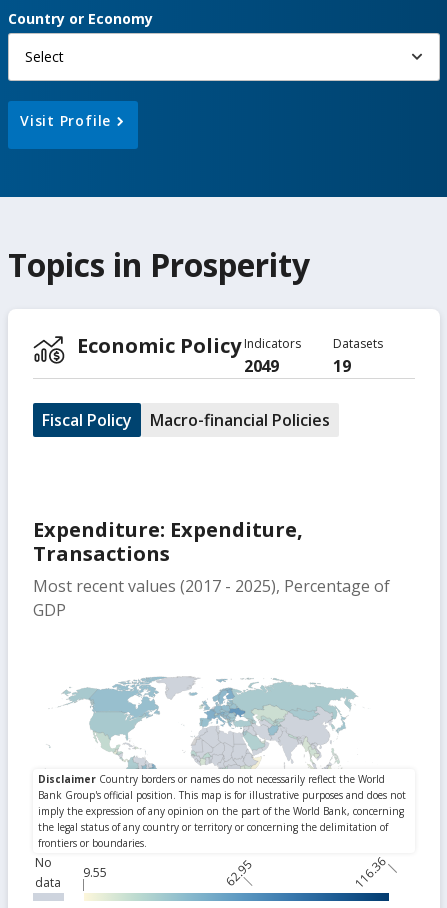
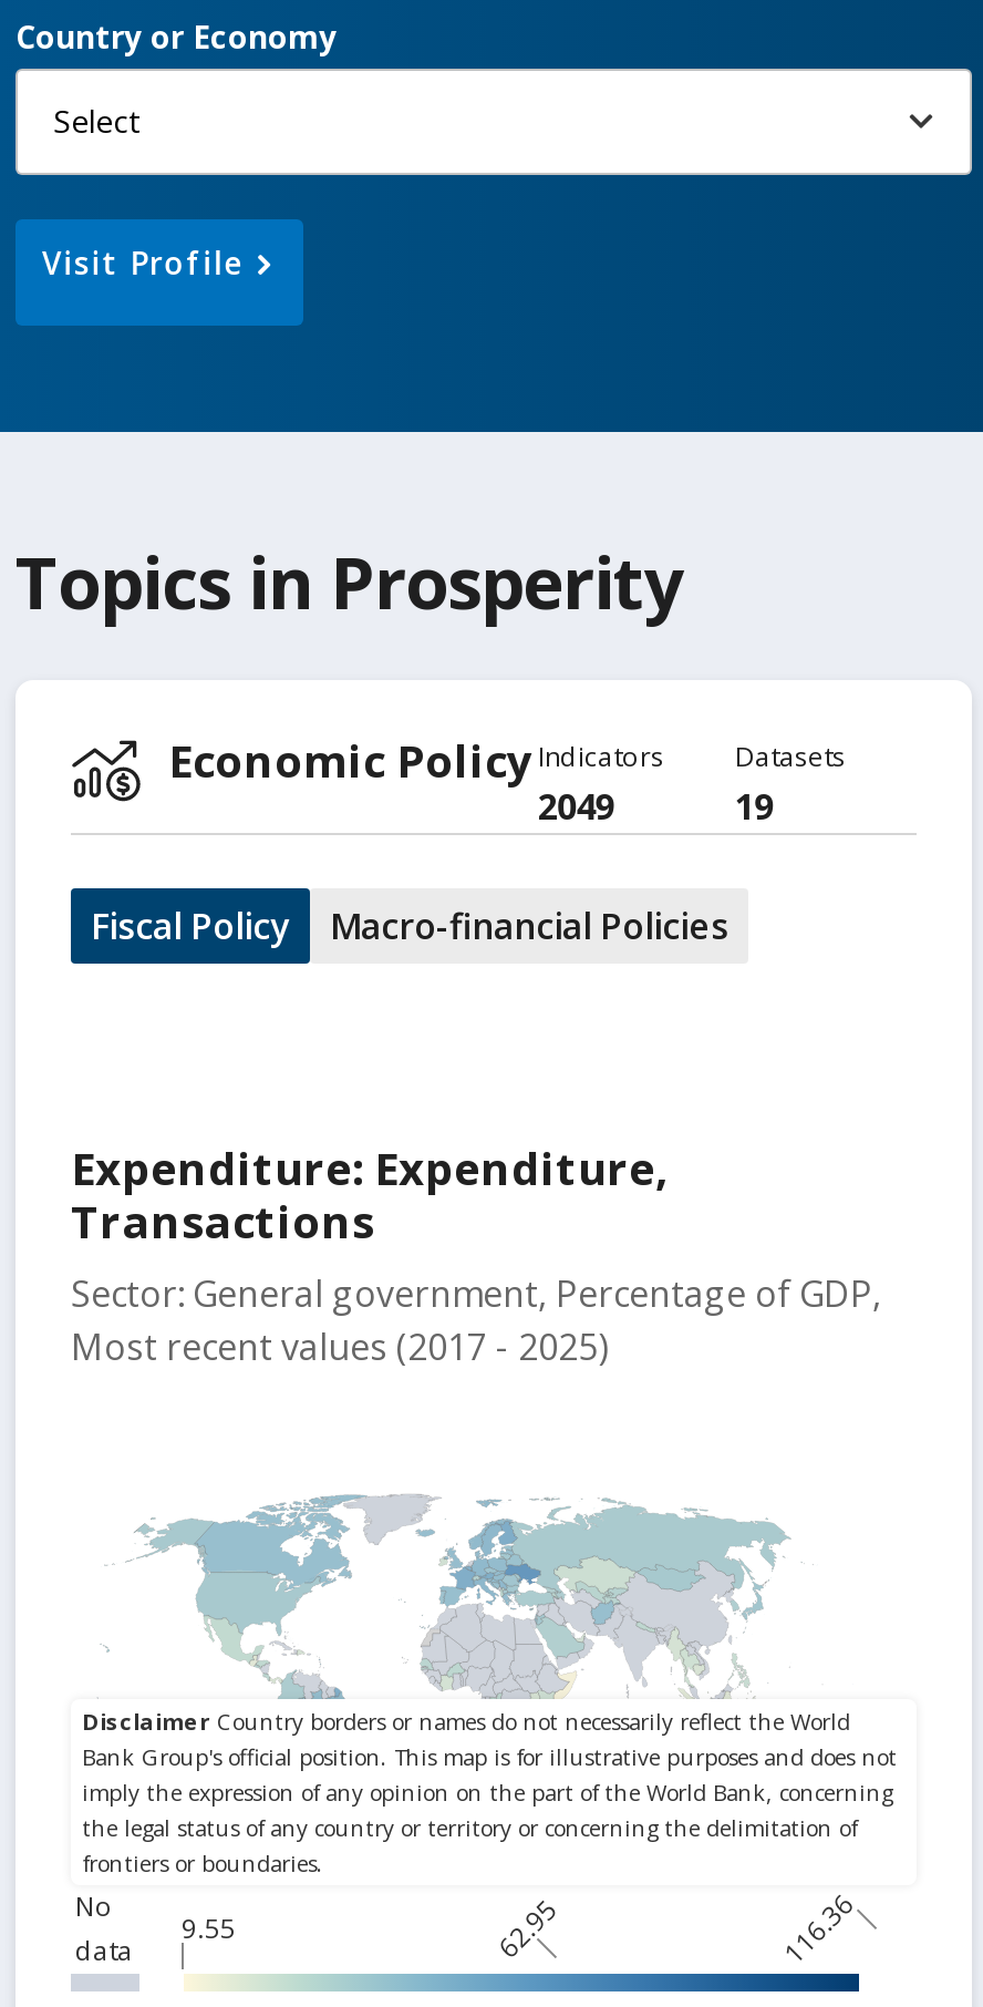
[33,575,390,621] Most recent values (2017 - 2025), Percentage of | GDP -> [71,1269,881,1371] Sector: General government, Percentage of GDP, | Most recent values (2017 - 2025)

